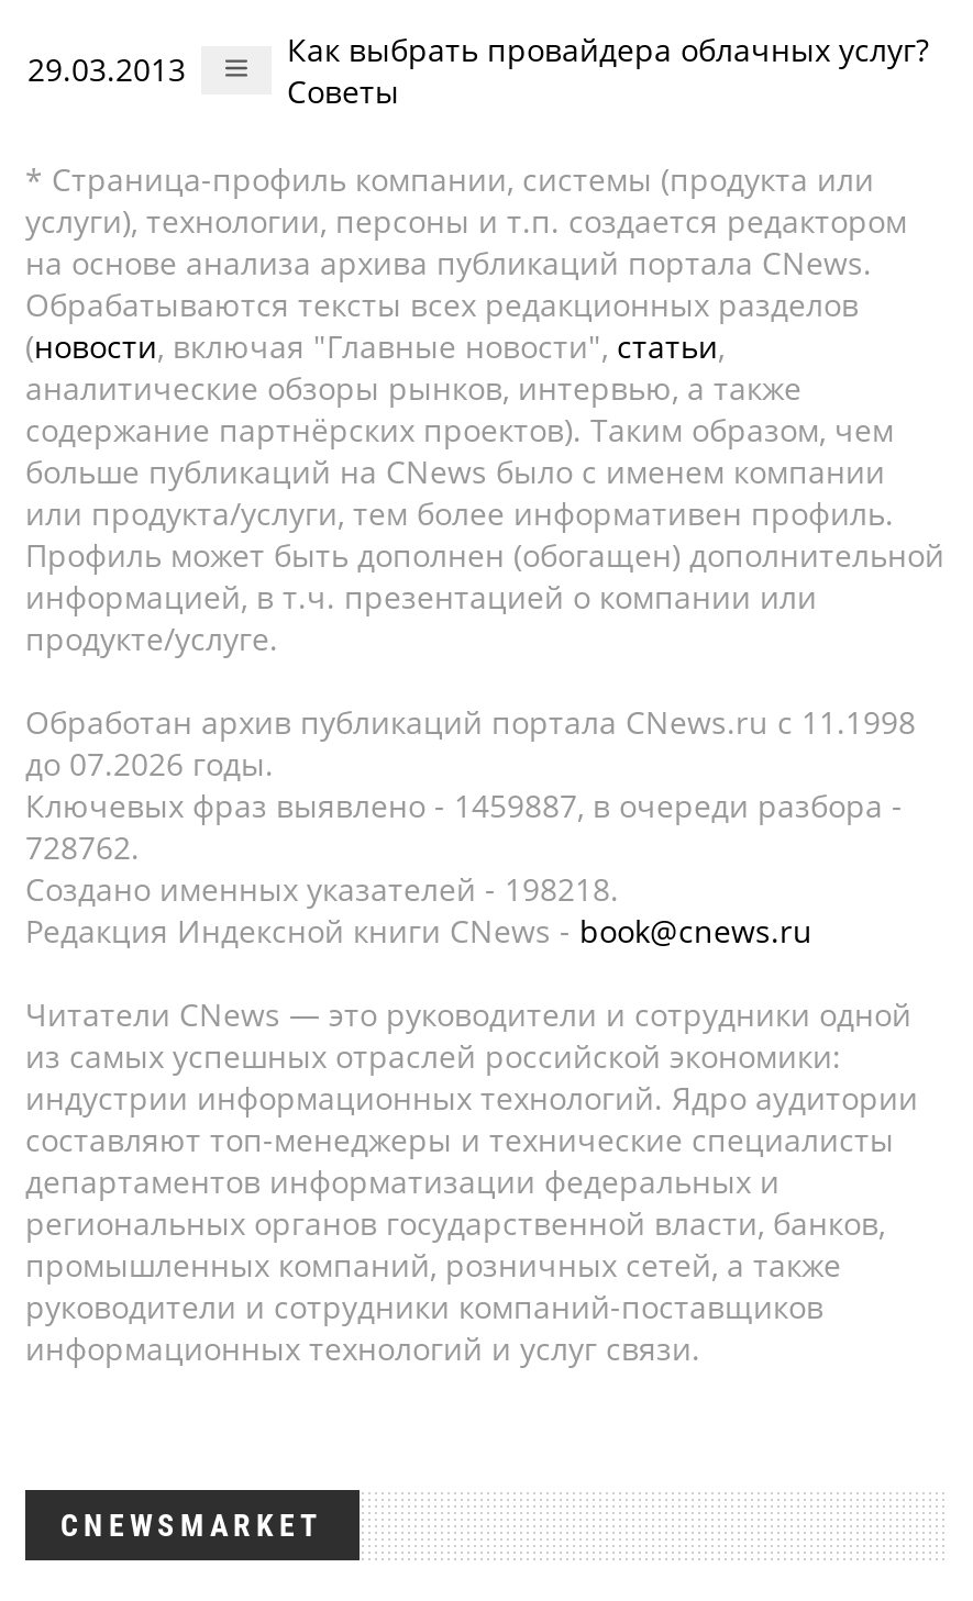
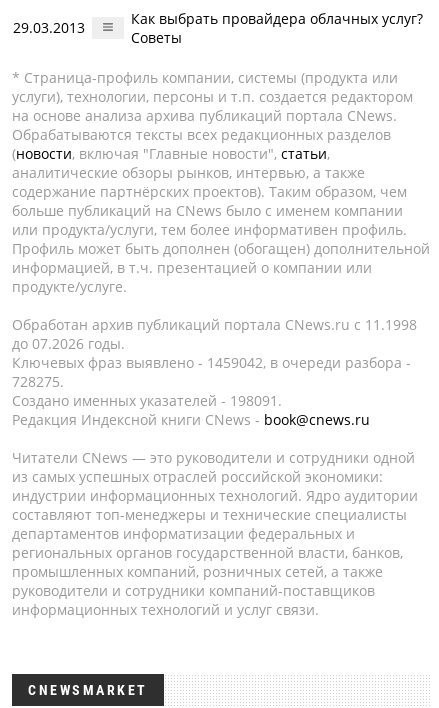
[25,785,903,826] Ключевых фраз выявлено - 1459887, в очереди разбора - -> [12,353,411,372] Ключевых фраз выявлено - 1459042, в очереди разбора -
[25,826,140,868] 728762. -> [12,372,64,391] 728275.
[25,868,619,910] Создано именных указателей - 198218. -> [12,391,282,410] Создано именных указателей - 198091.

